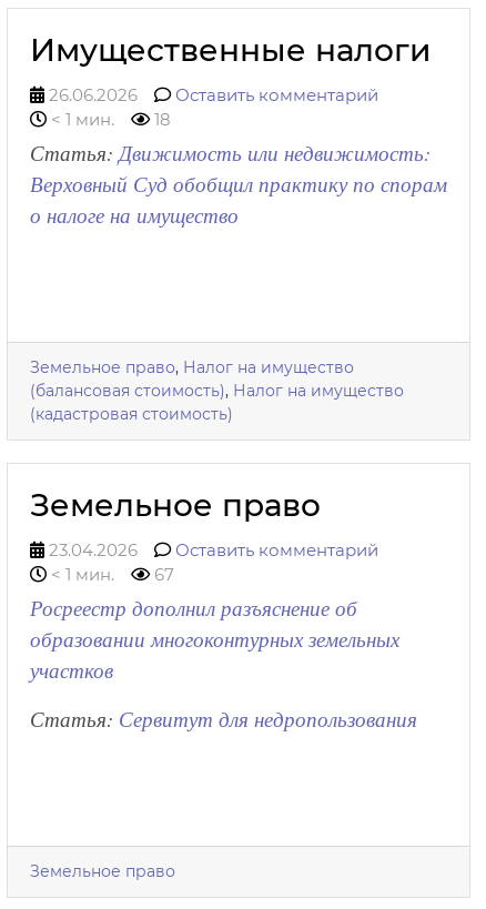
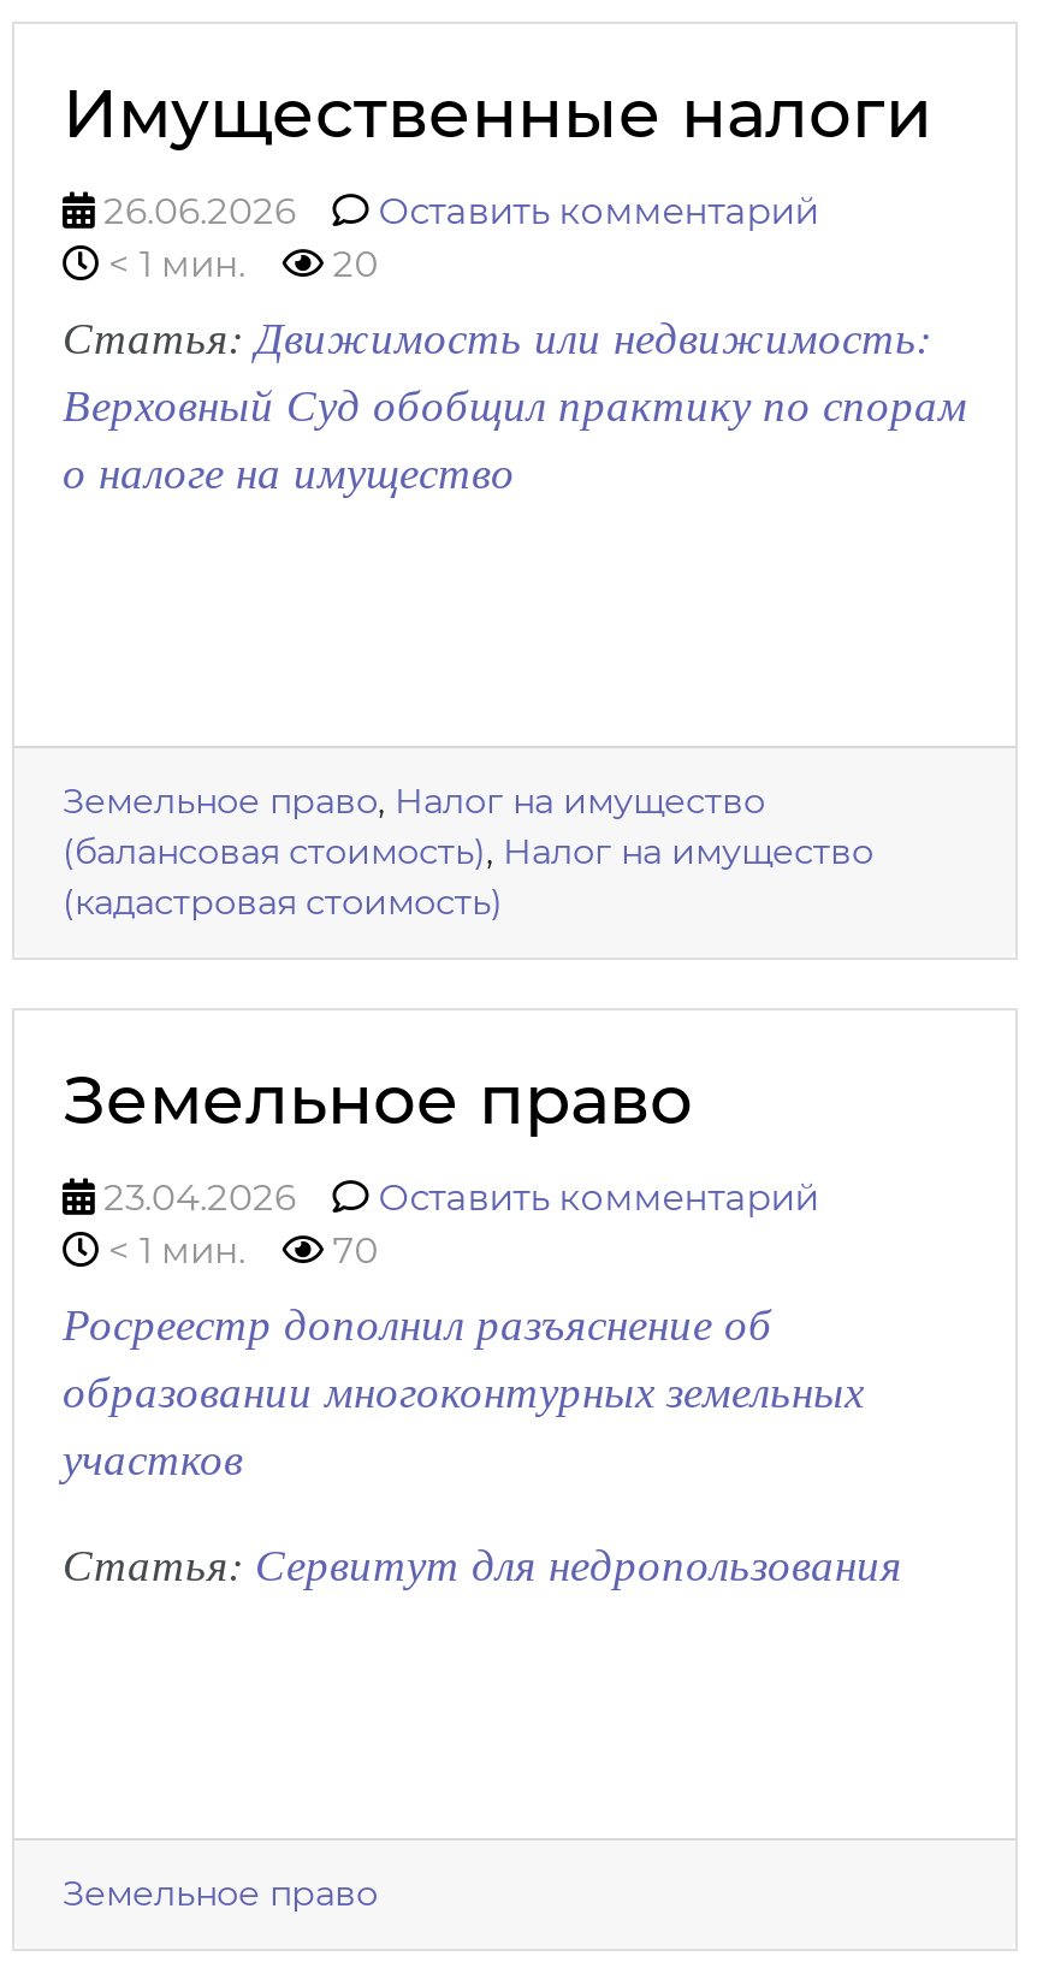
[47,109,171,130] < 1 мин. 18 -> [99,240,378,286] < 1 мин. 20
[47,564,174,585] < 1 мин. 67 -> [99,1227,378,1272] < 1 мин. 70

